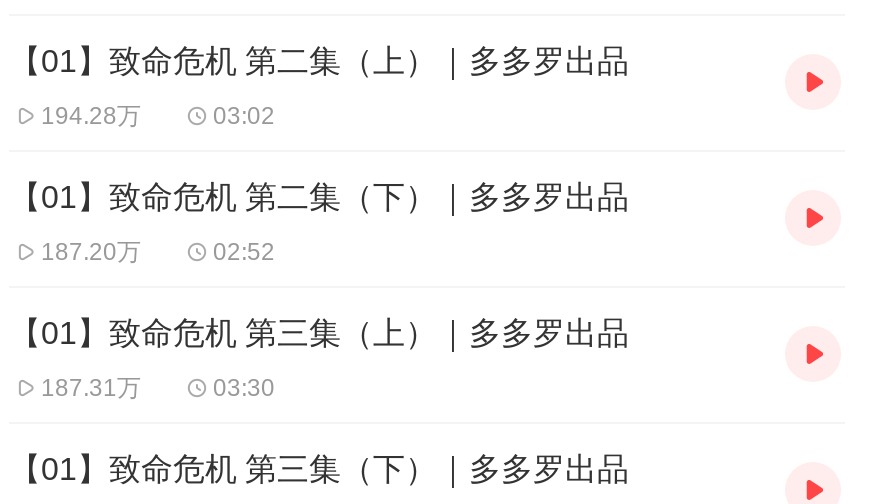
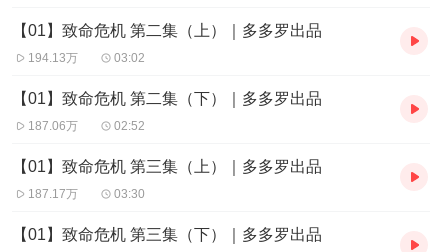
[41,102,141,130] 194.28万 -> [28,51,78,65] 194.13万
[41,238,141,266] 187.20万 -> [28,119,78,133] 187.06万
[41,374,141,402] 187.31万 -> [28,187,78,201] 187.17万

